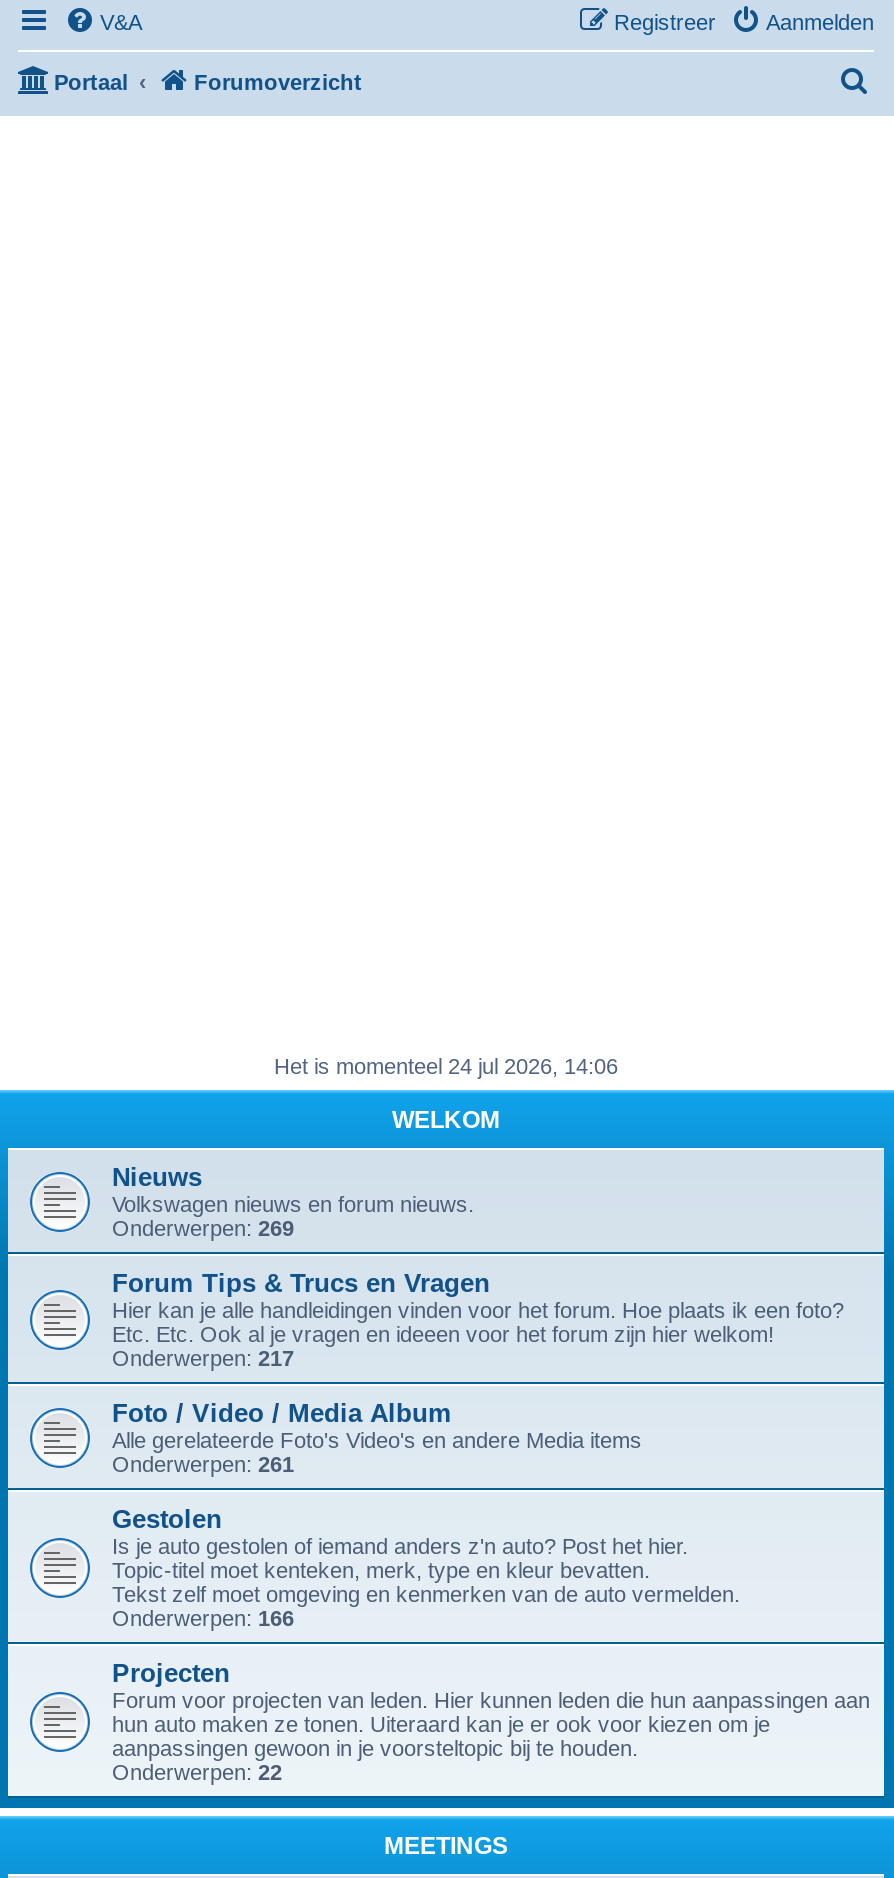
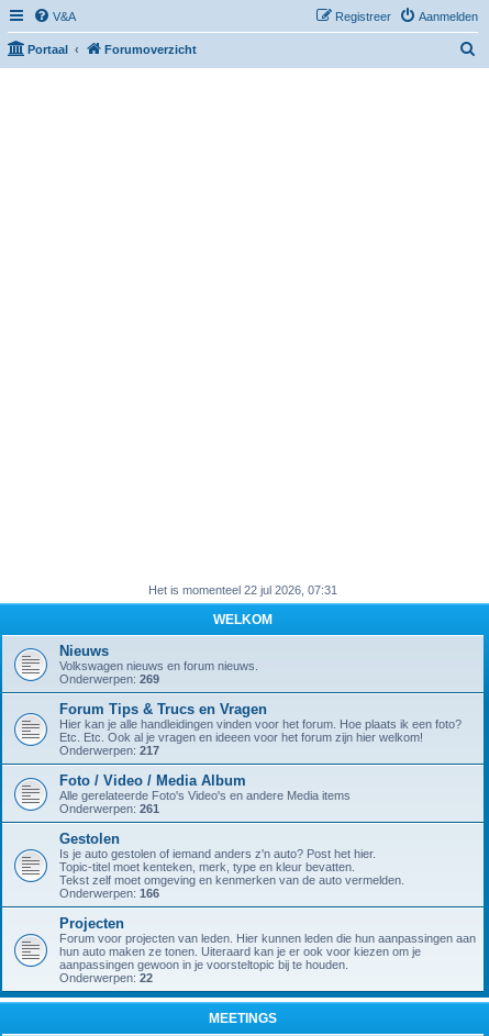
[274,1054,618,1078] Het is momenteel 24 jul 2026, 14:06 -> [148,583,337,597] Het is momenteel 22 jul 2026, 07:31

